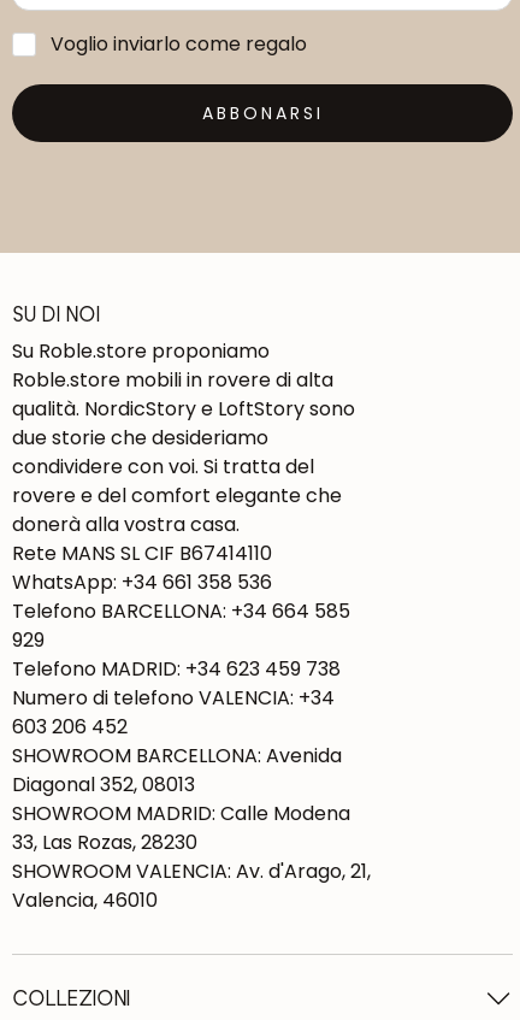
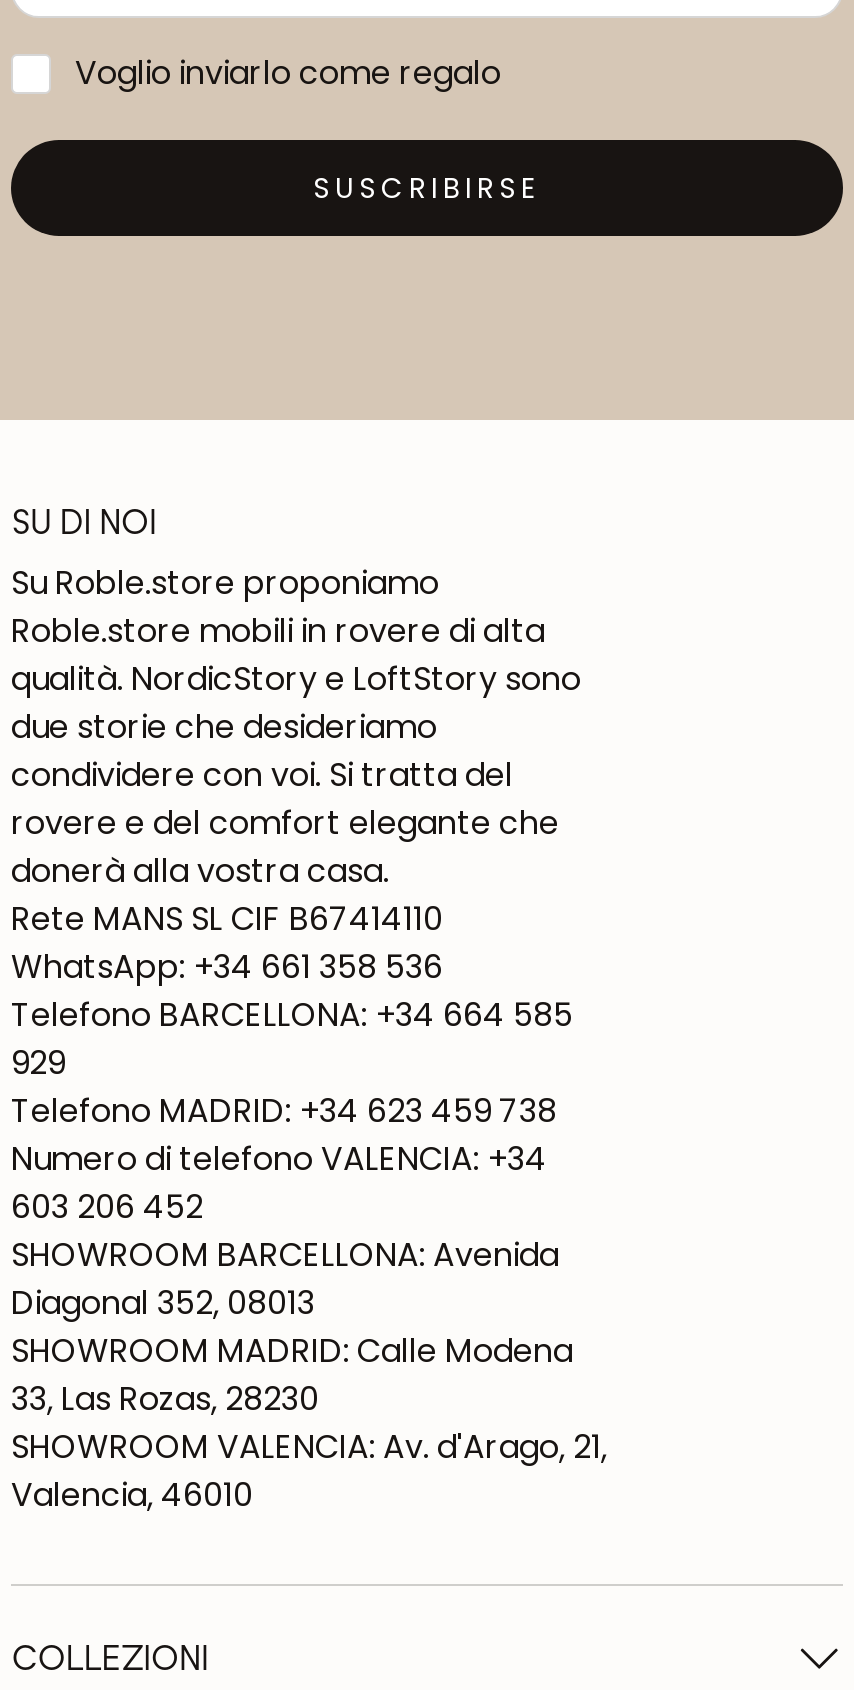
[202,101,323,125] ABBONARSI -> [313,168,541,208] SUSCRIBIRSE

